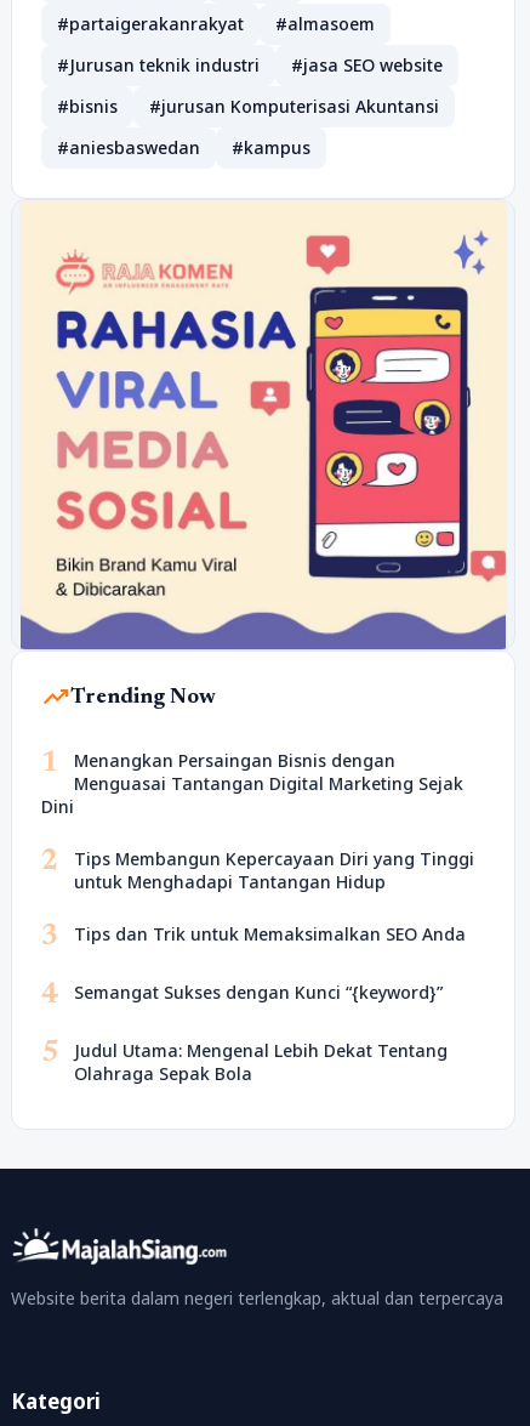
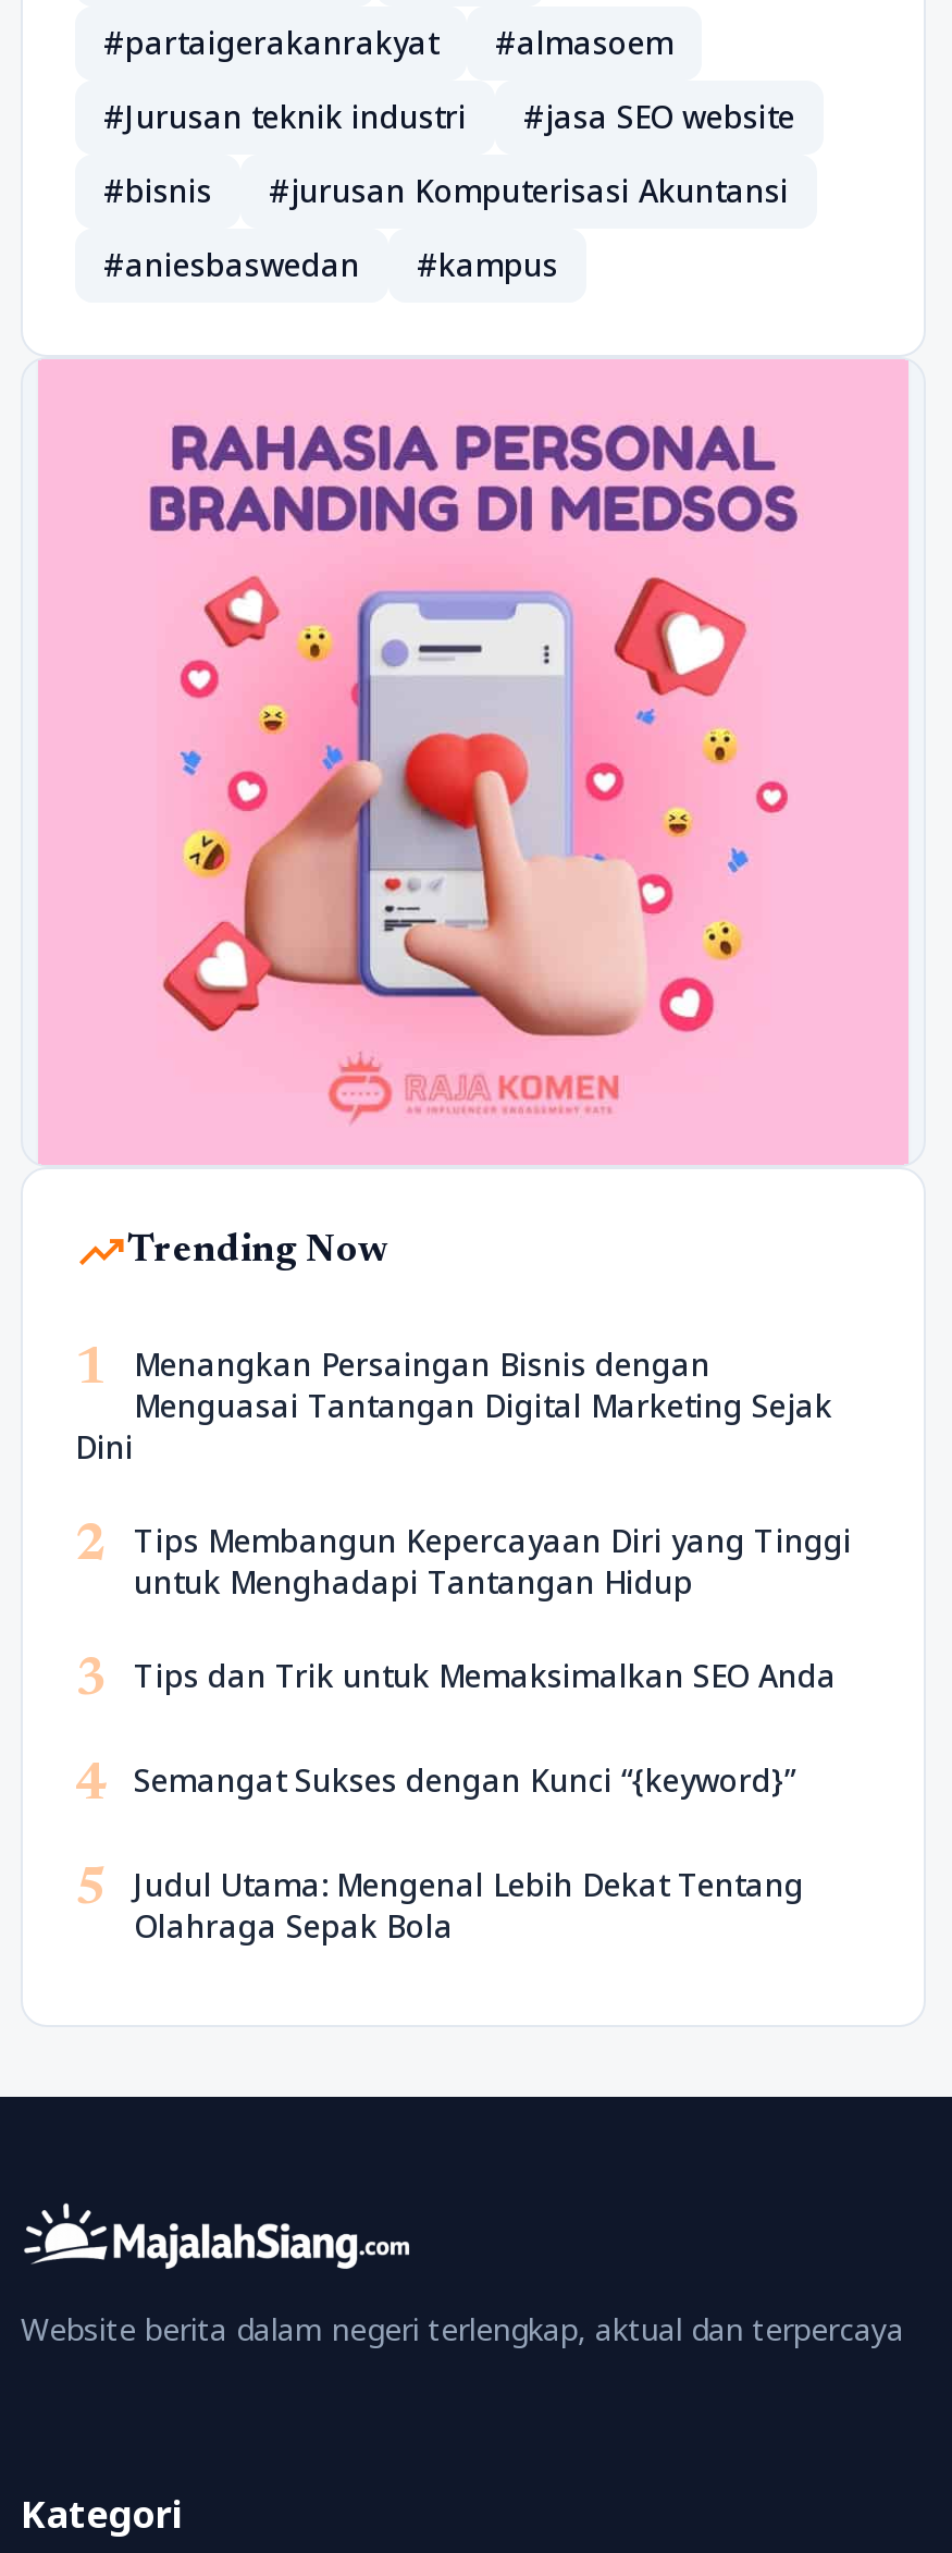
[19,201,507,650] [image] -> [38,359,908,1165] [image]

